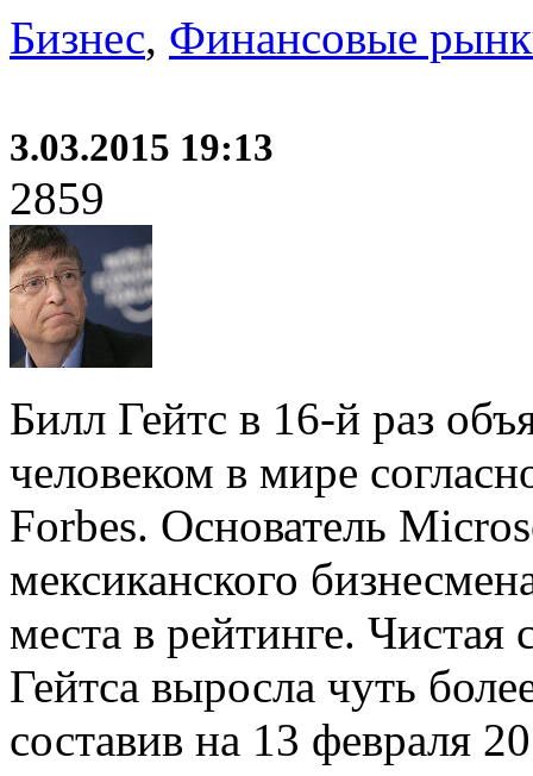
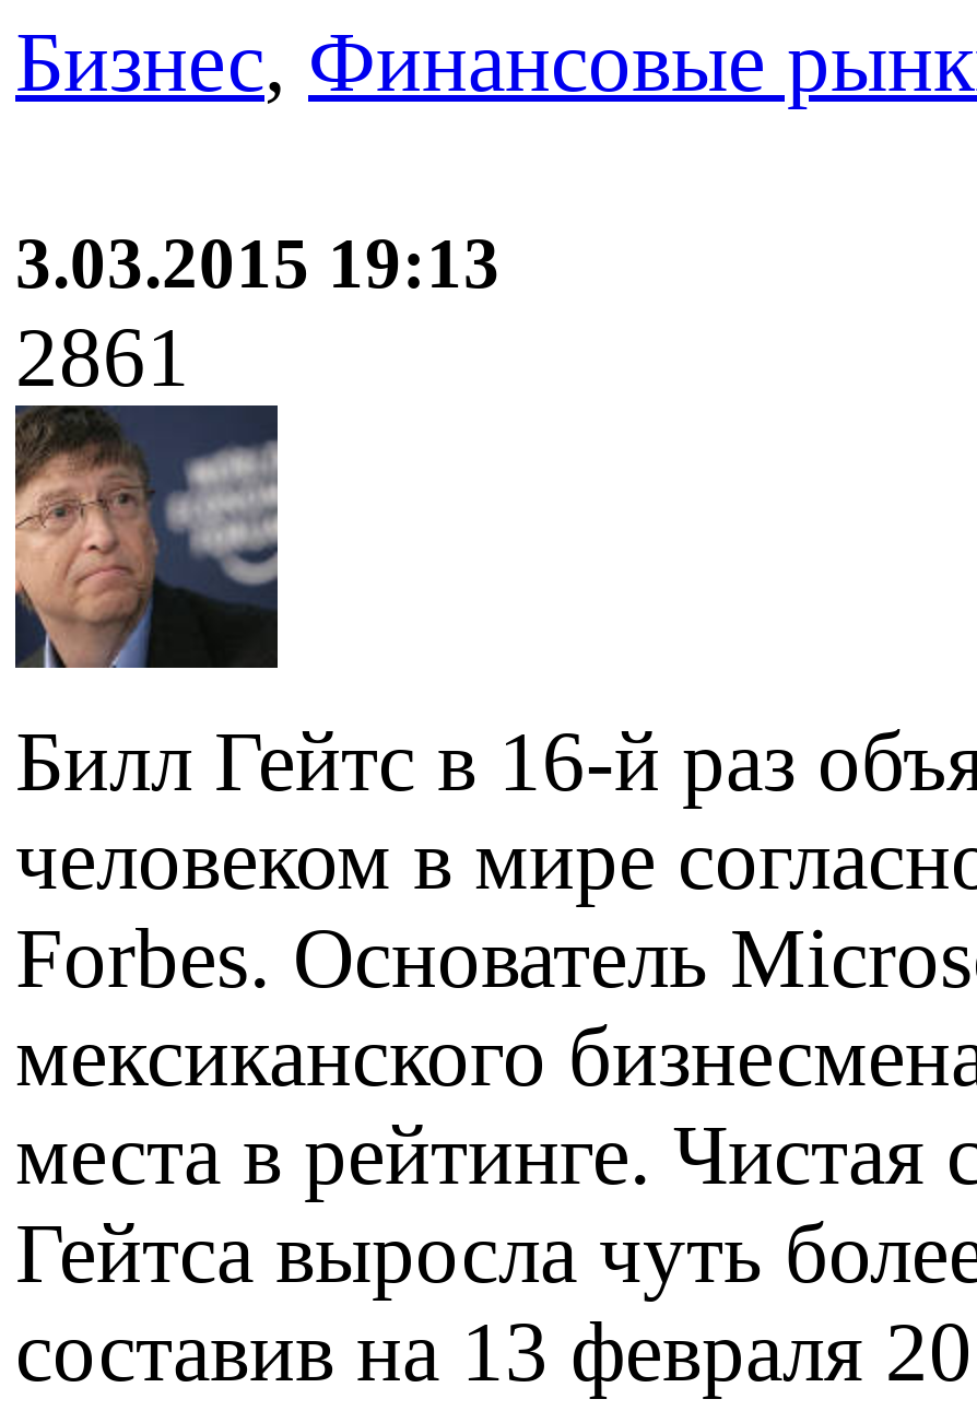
[10,172,105,223] 2859 -> [15,308,190,402] 2861

